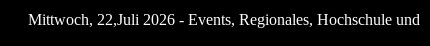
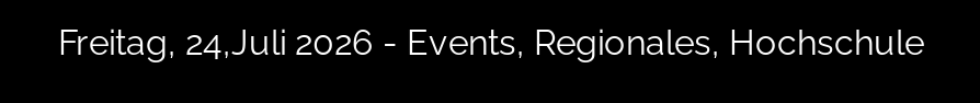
[28,11,420,28] Mittwoch, 22,Juli 2026 - Events, Regionales, Hochschule und -> [58,22,924,64] Freitag, 24,Juli 2026 - Events, Regionales, Hochschule

